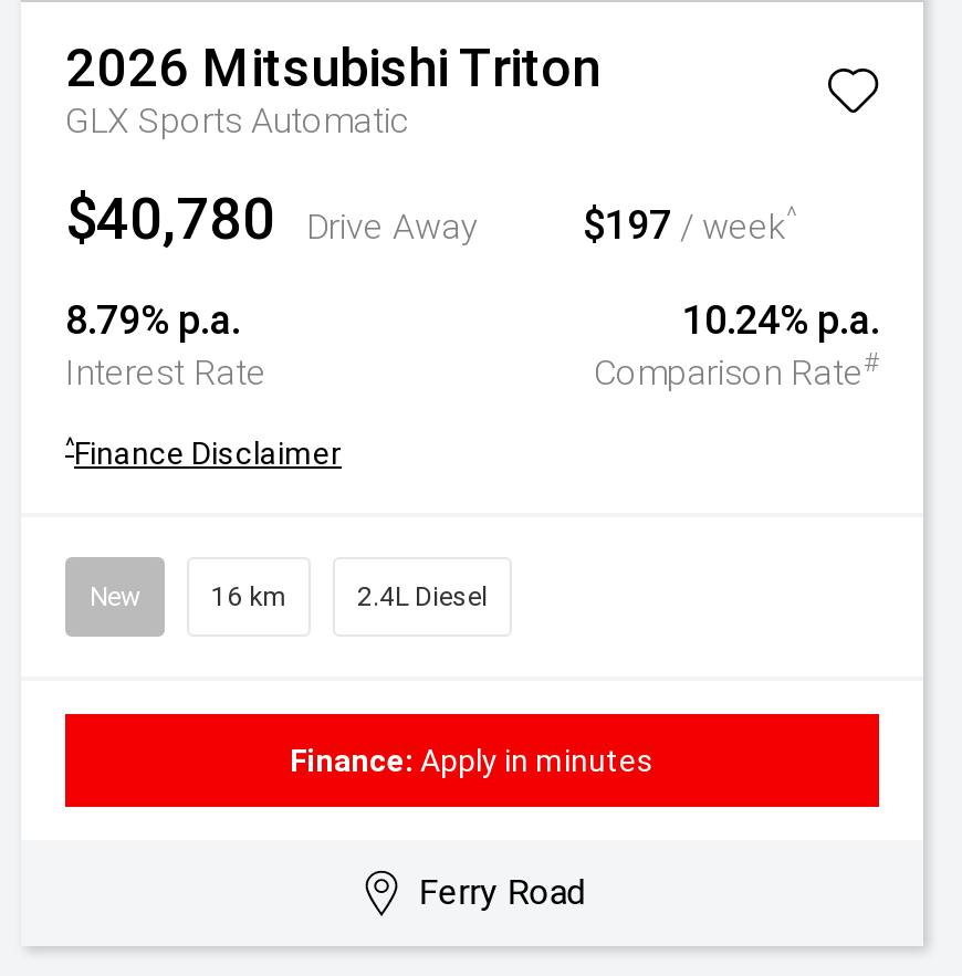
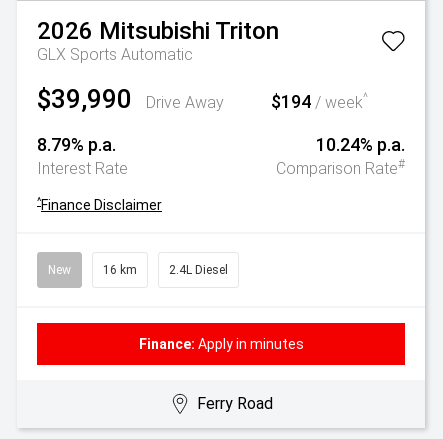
[65,186,479,252] $40,780 Drive Away -> [37,84,224,114] $39,990 Drive Away
[583,201,797,248] $197 / week^ -> [271,91,368,112] $194 / week^

